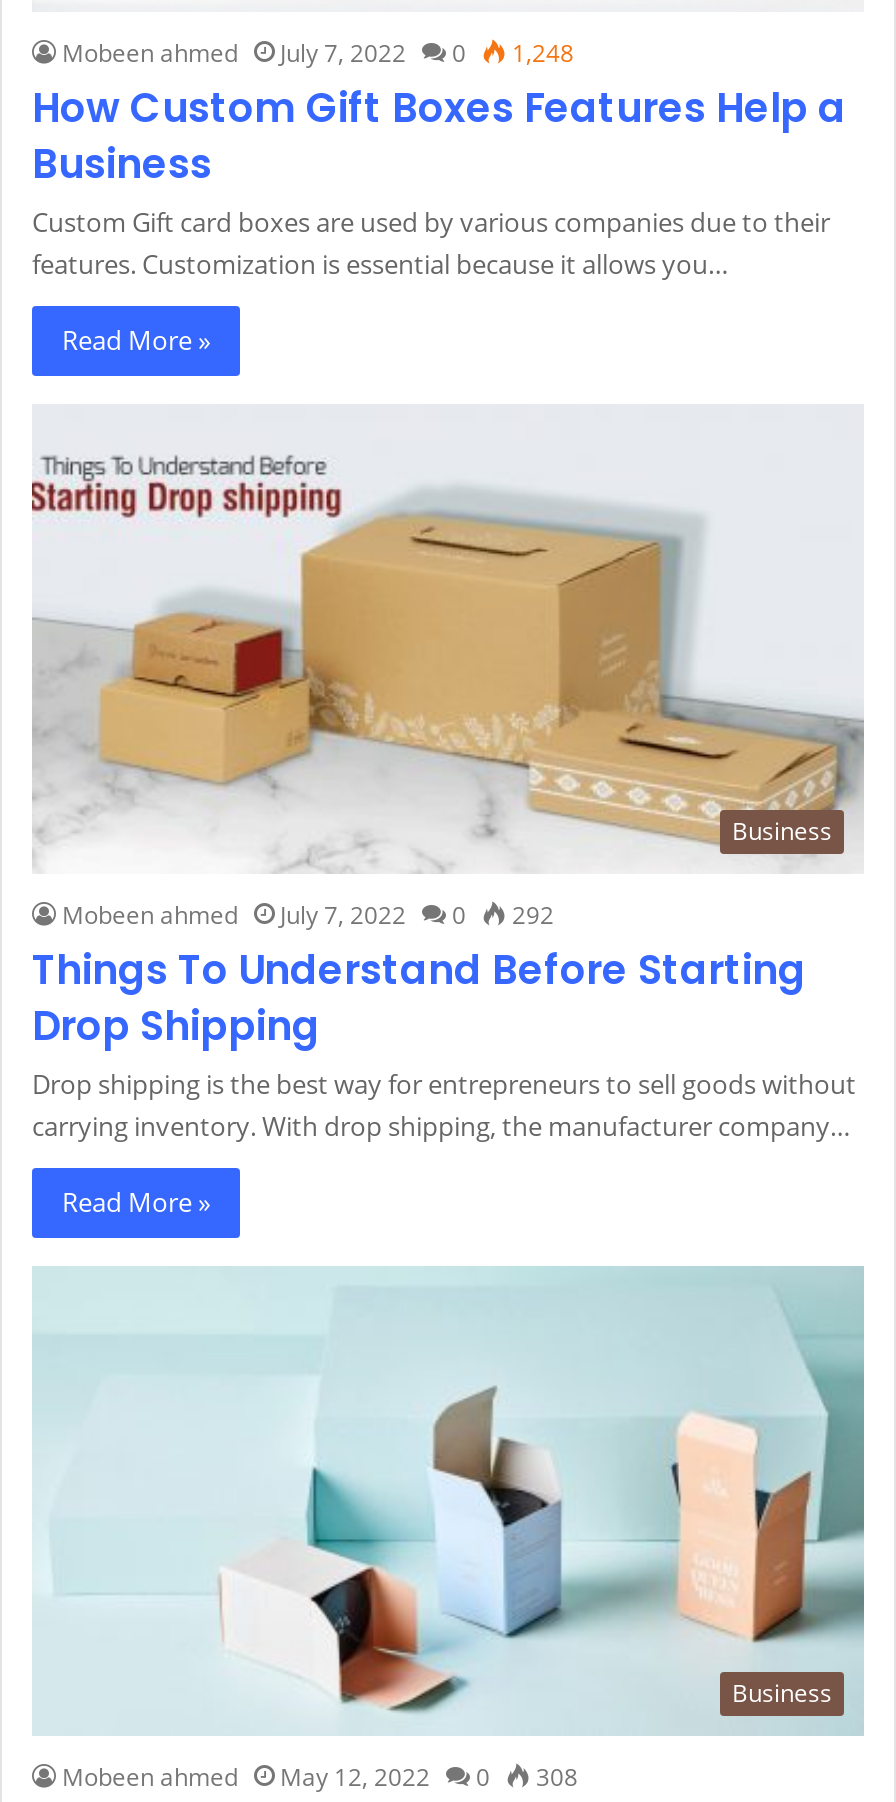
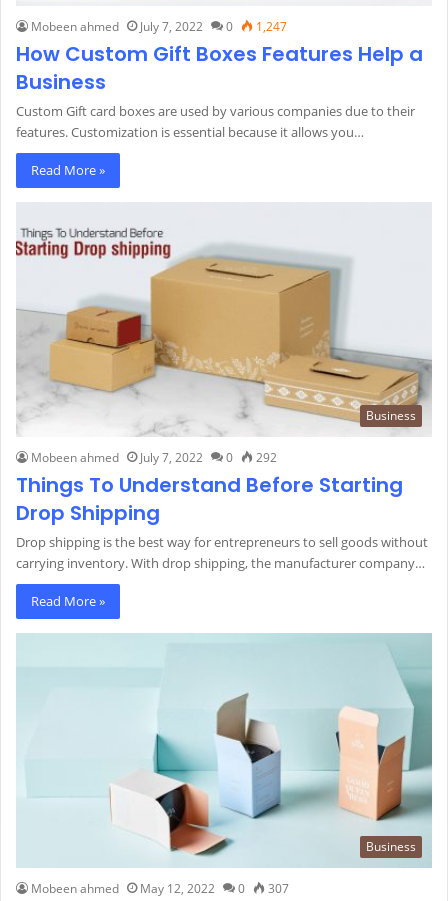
[62,37,574,71] Mobeen ahmed July 7, 2022 0 1,248 -> [31,18,287,35] Mobeen ahmed July 7, 2022 0 1,247
[62,1759,578,1793] Mobeen ahmed May 12, 2022 0 308 -> [31,880,289,897] Mobeen ahmed May 12, 2022 0 307

